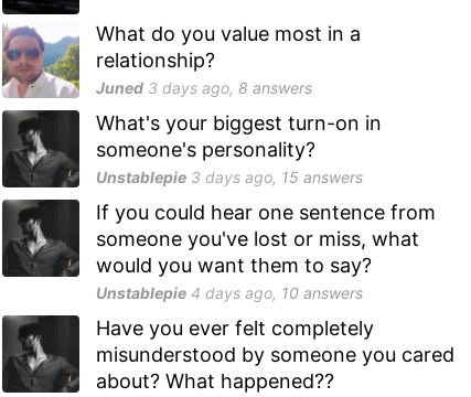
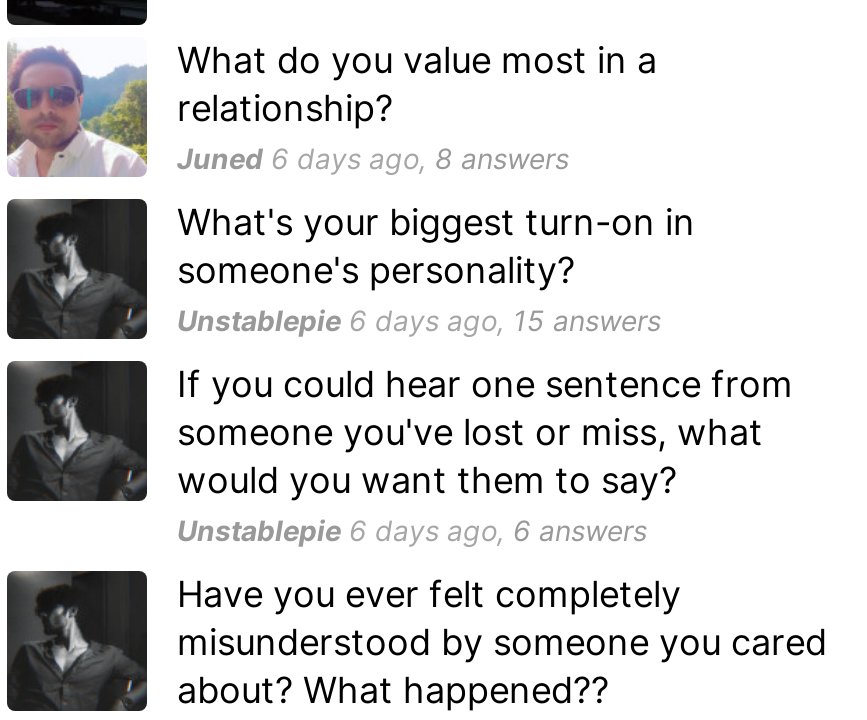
[96,78,312,97] Juned 3 days ago, 8 answers -> [177,142,569,176] Juned 6 days ago, 8 answers
[96,168,363,186] Unstablepie 3 days ago, 15 answers -> [177,304,661,338] Unstablepie 6 days ago, 15 answers
[96,283,363,302] Unstablepie 4 days ago, 10 answers -> [177,514,647,548] Unstablepie 6 days ago, 6 answers

